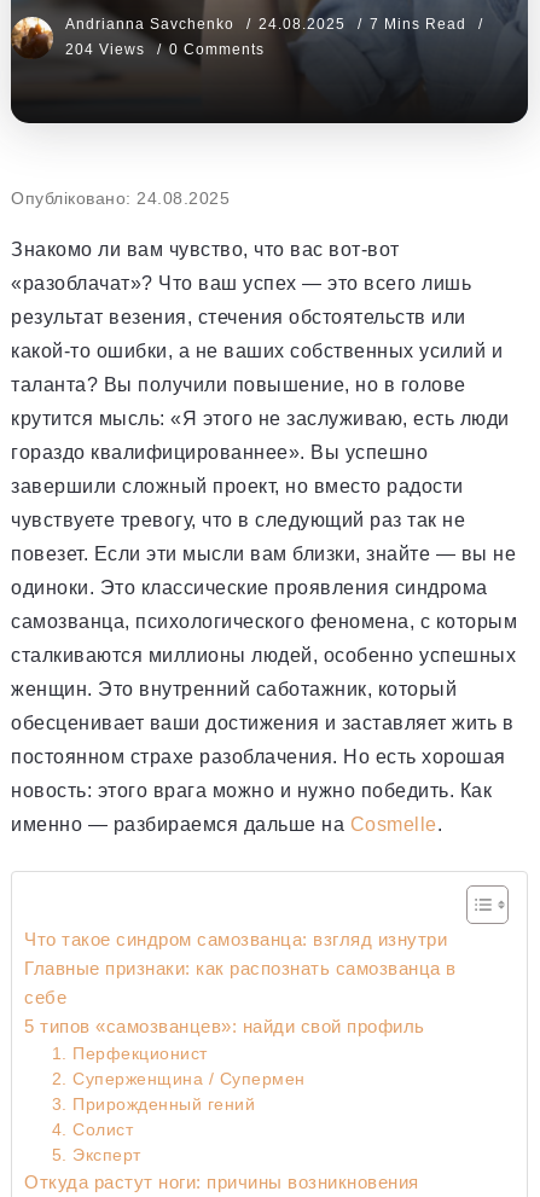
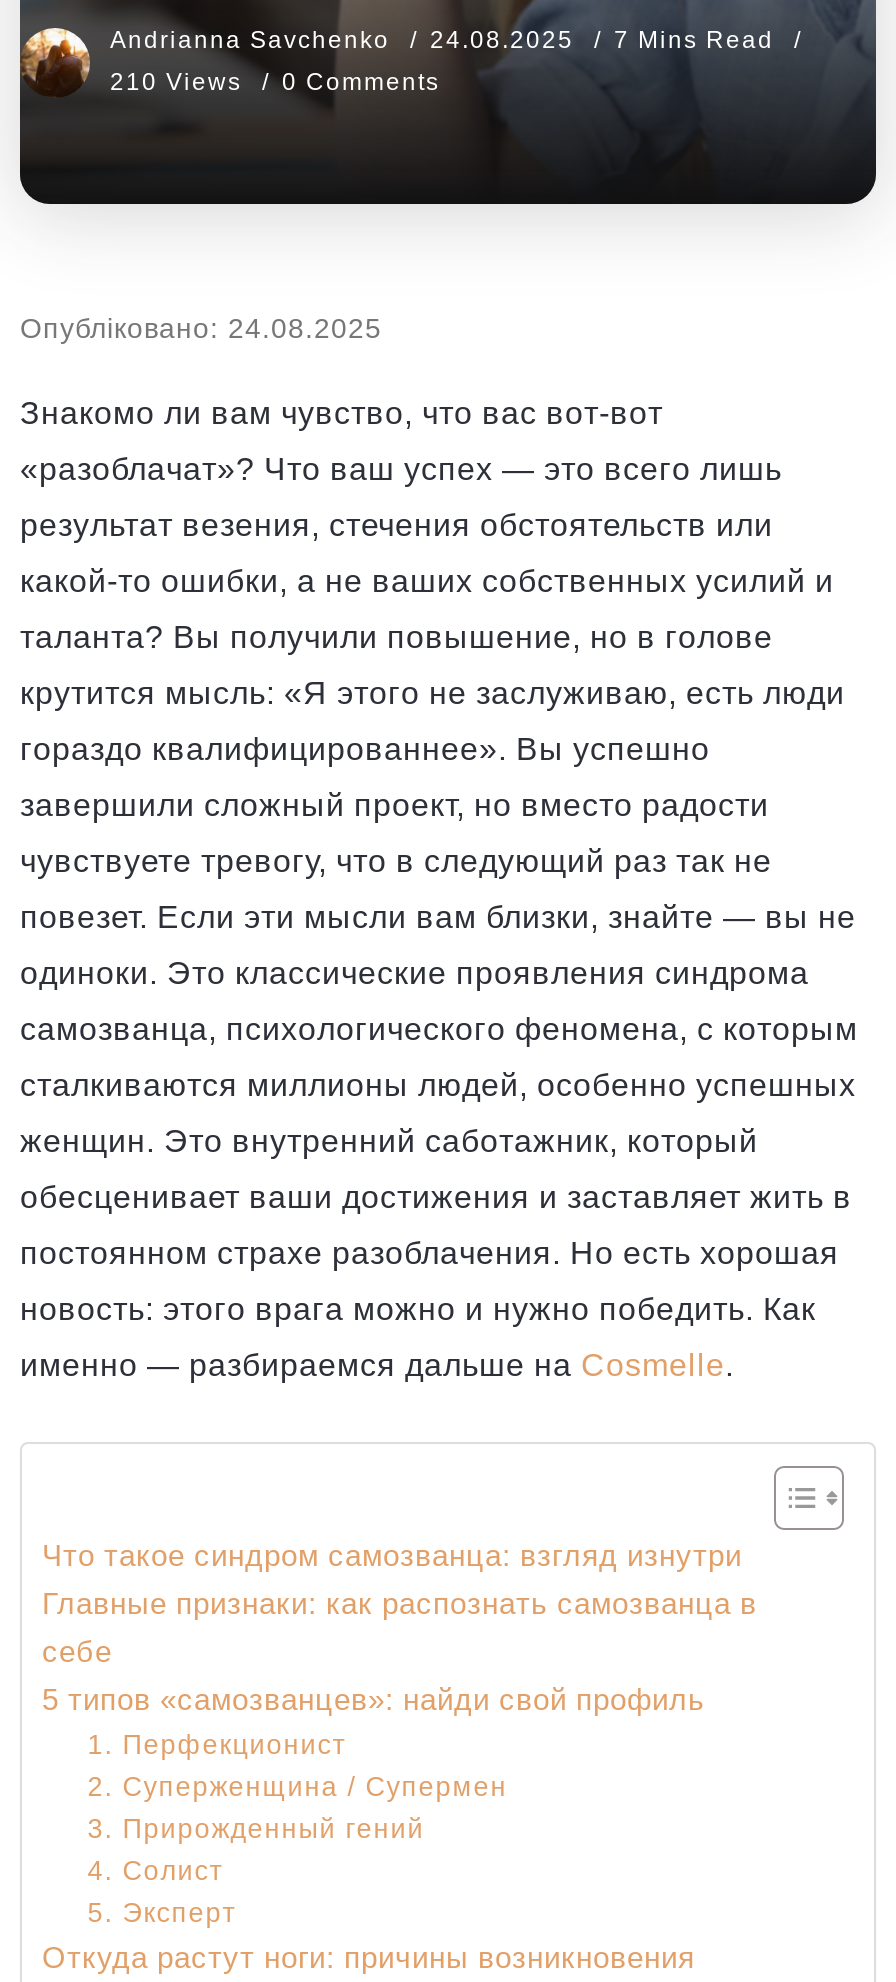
[65,42,265,58] 204 Views 0 Comments -> [110,69,440,97] 210 Views 0 Comments

